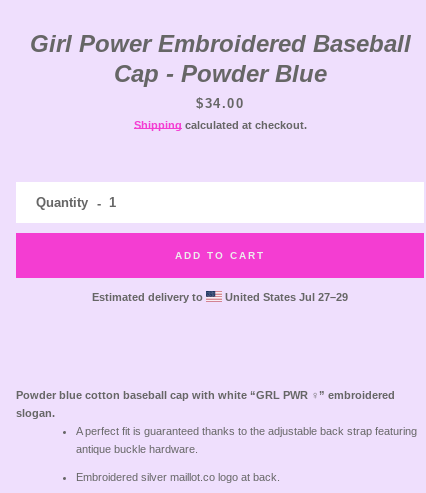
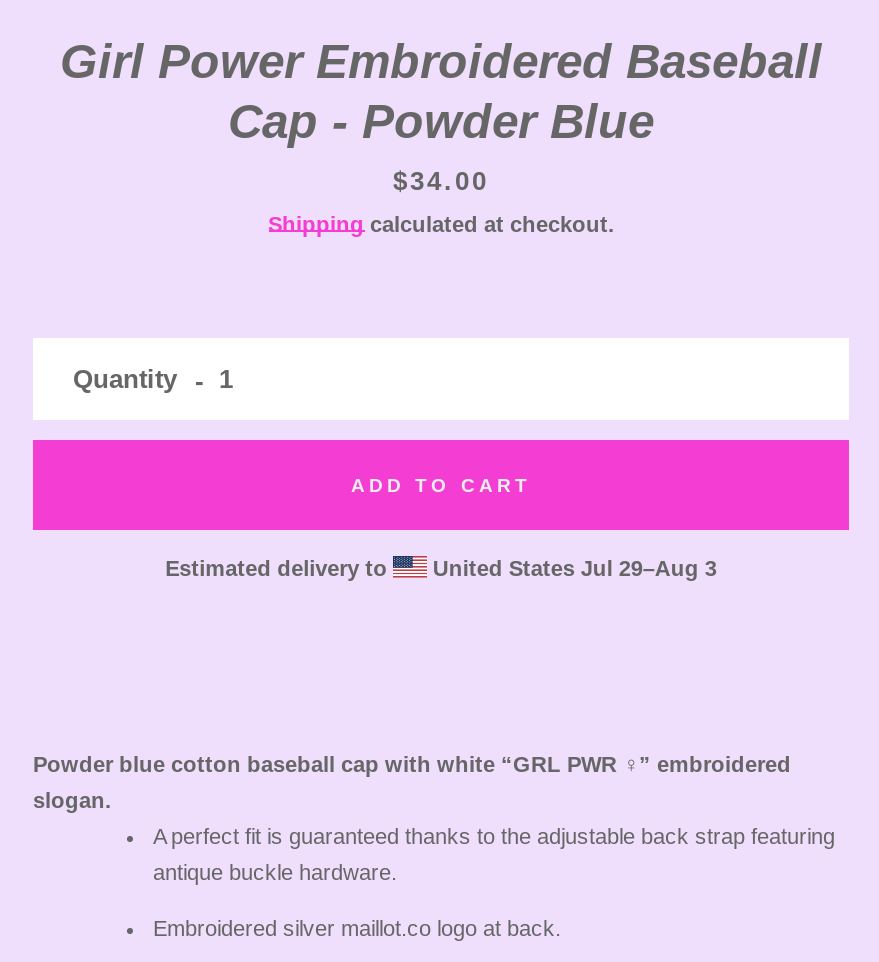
[222,291,348,303] United States Jul 27–29 -> [427,556,717,580] United States Jul 29–Aug 3

